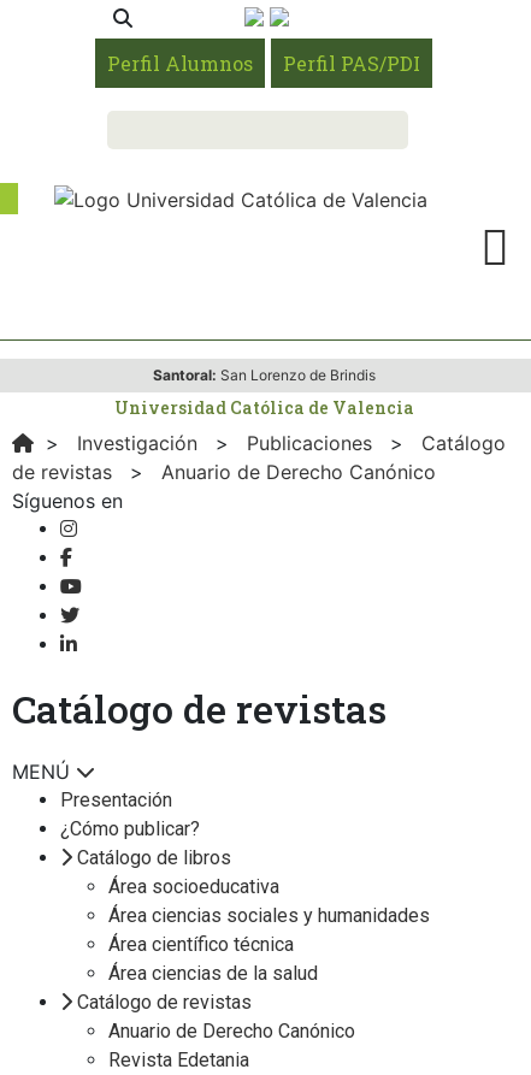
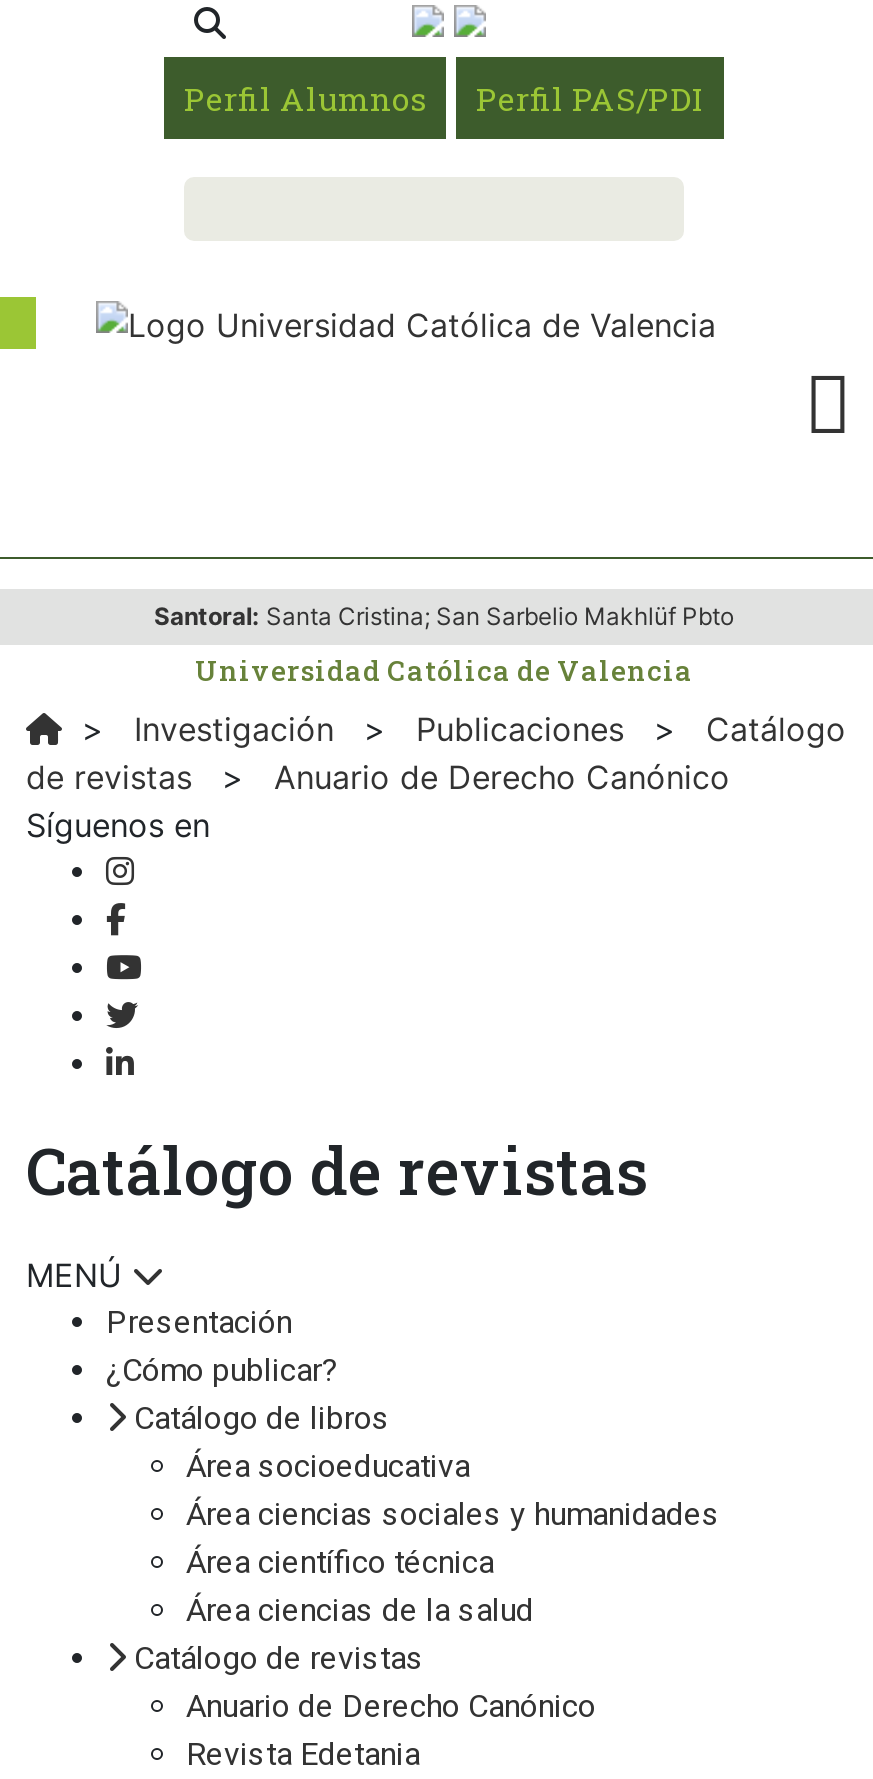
[152,366,375,384] Santoral: San Lorenzo de Brindis -> [154,601,734,631] Santoral: Santa Cristina; San Sarbelio Makhlüf Pbto

